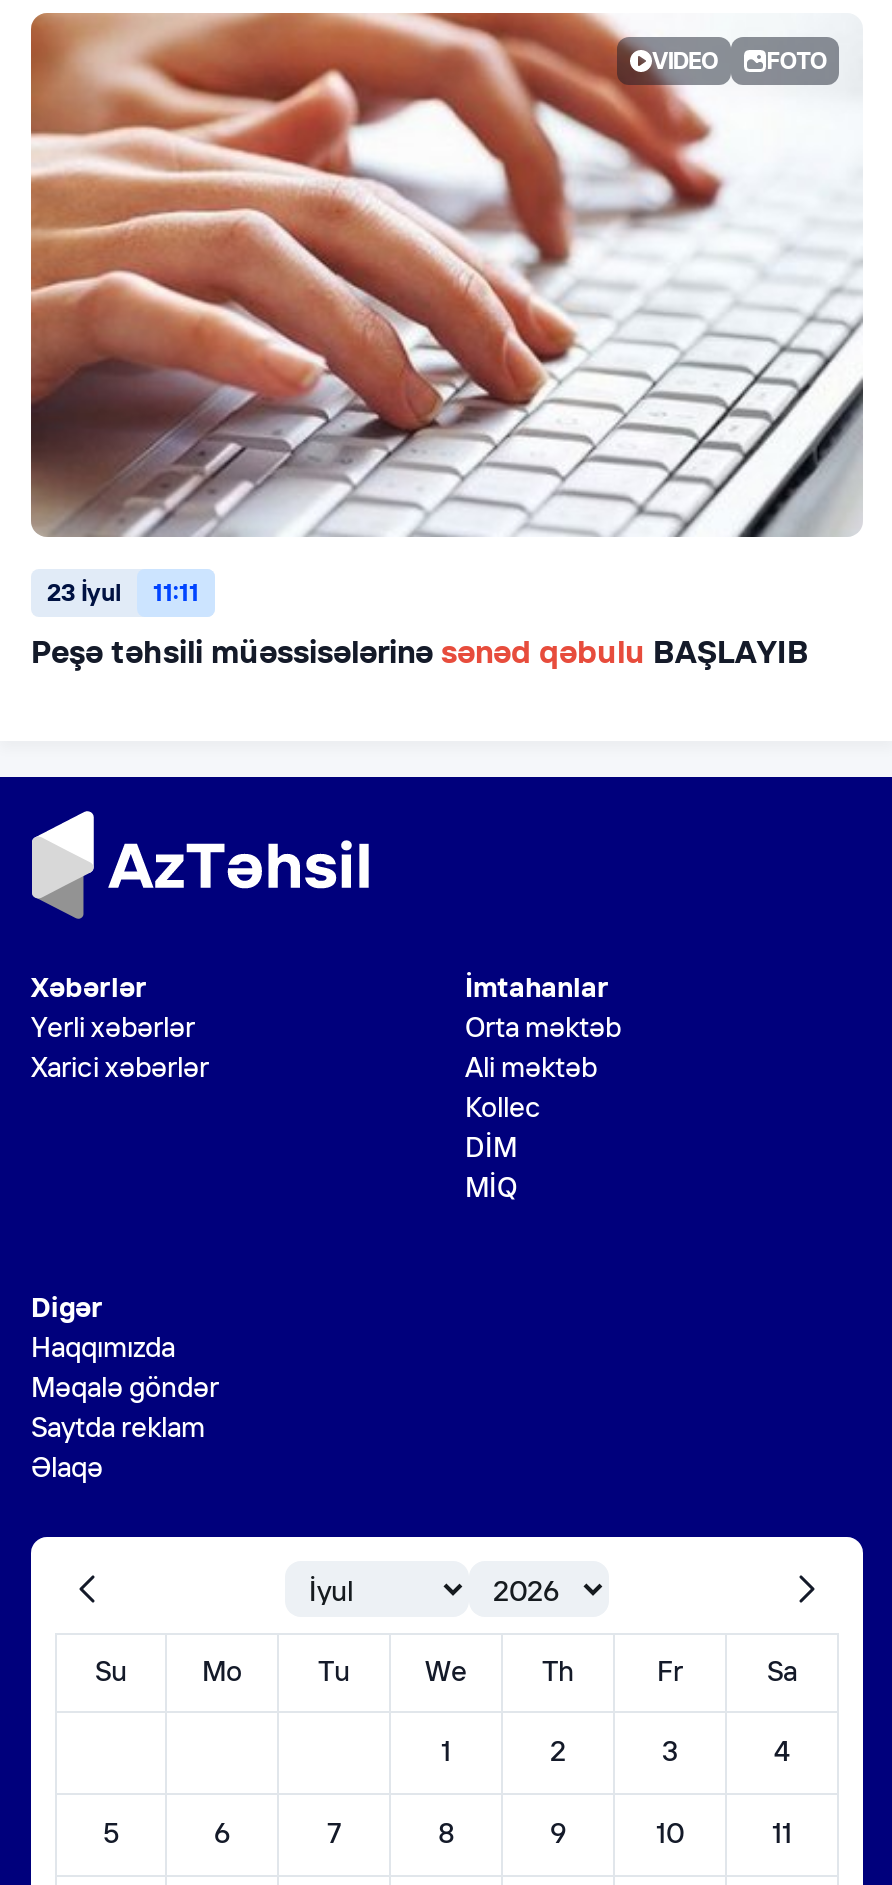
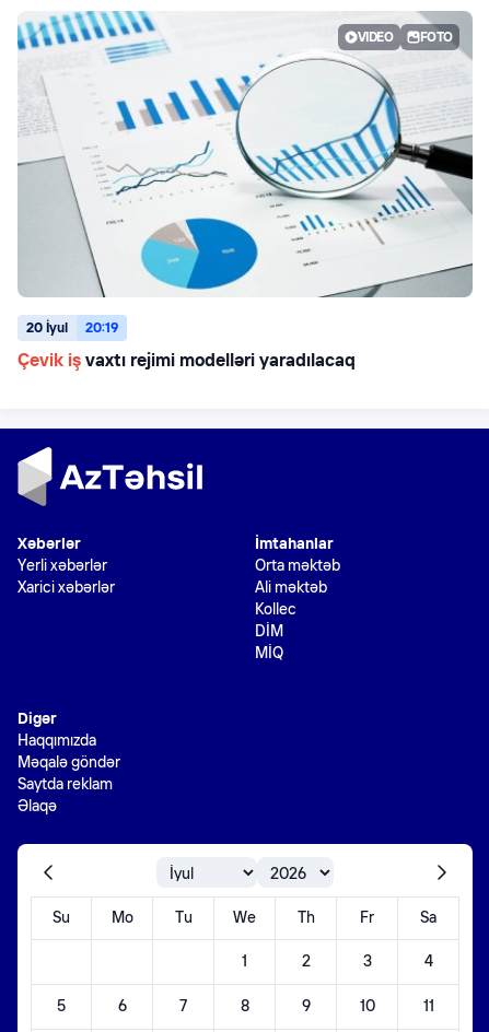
[29,11,863,607] [image] | 23 İyul | 11:11 -> [16,10,474,336] [image] | 20 İyul | 20:19
[31,639,809,671] Peşə təhsili müəssisələrinə sənəd qəbulu BAŞLAYIB -> [18,353,356,370] Çevik iş vaxtı rejimi modelləri yaradılacaq

